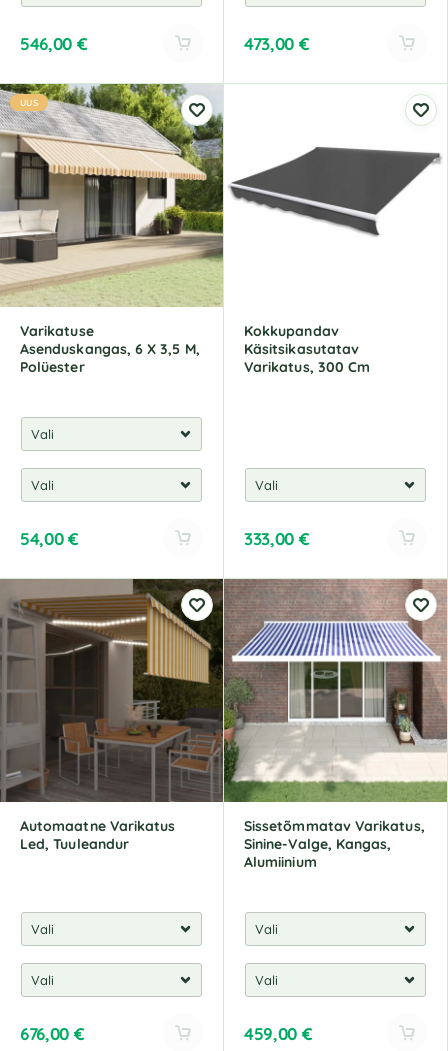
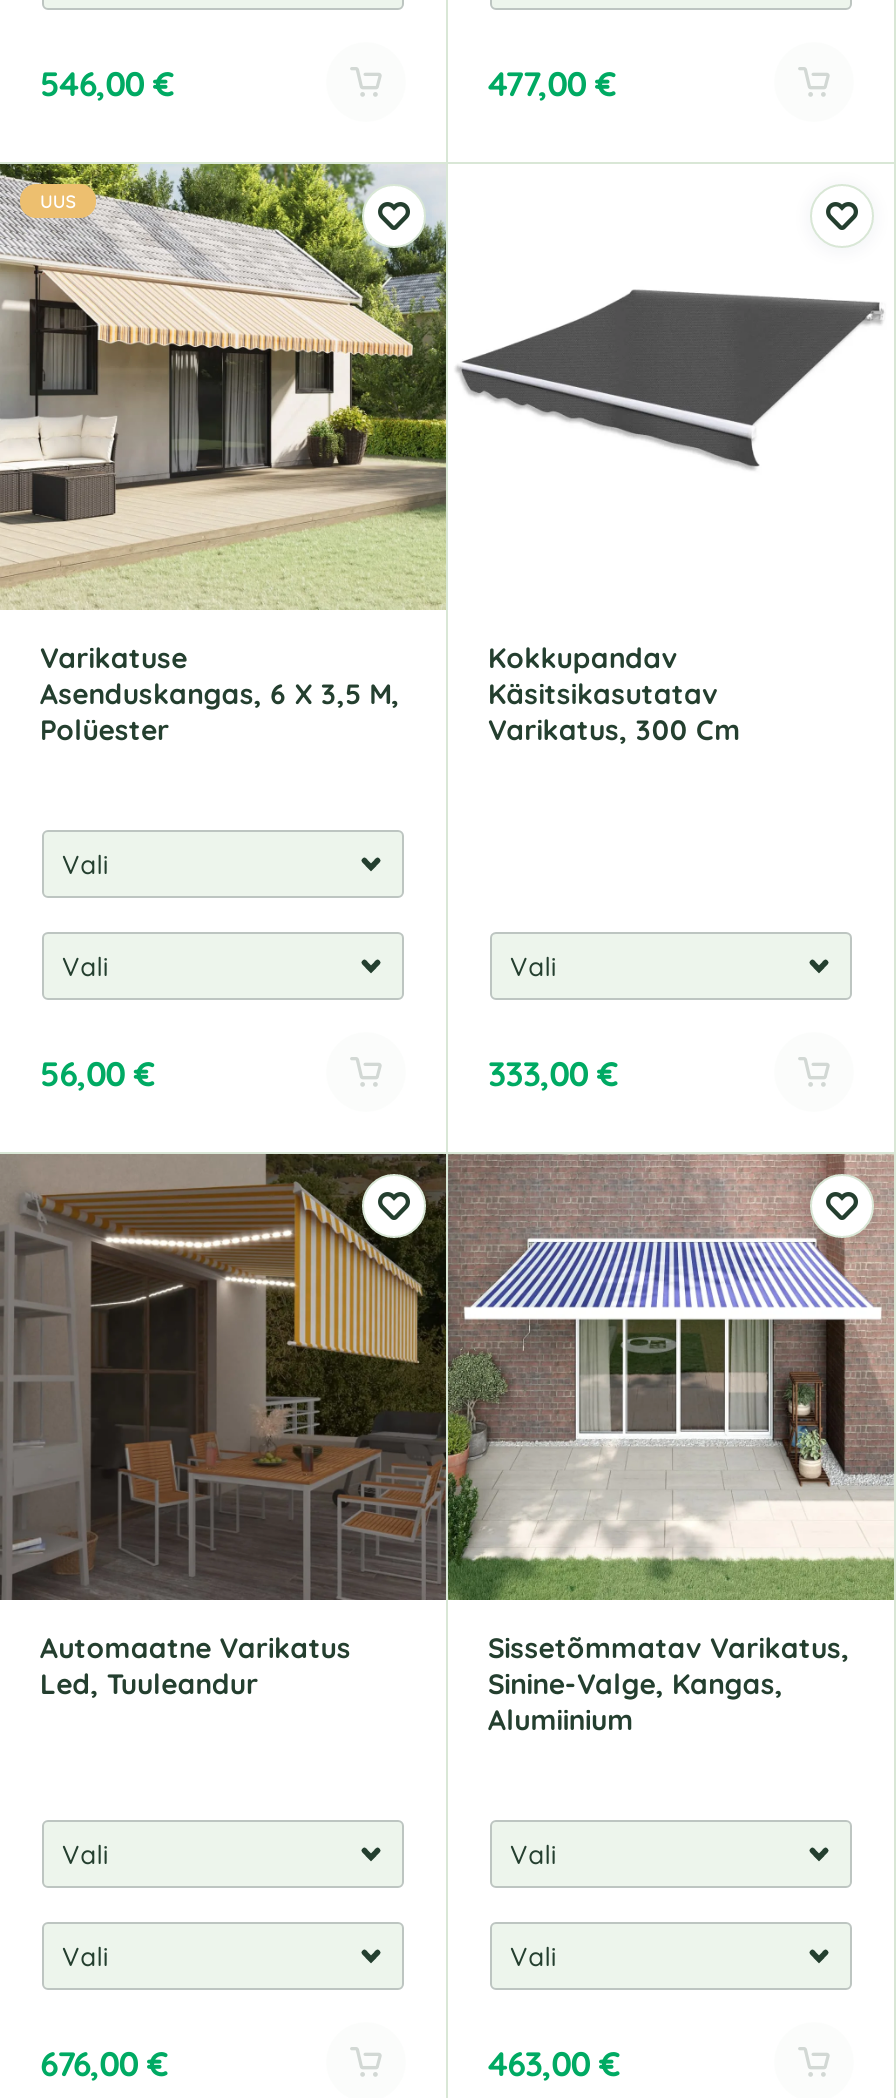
[244,32,309,53] 473,00 € -> [488,61,617,103] 477,00 €
[20,527,79,548] 54,00 € -> [40,1051,155,1093] 56,00 €
[244,1022,312,1043] 459,00 € -> [488,2041,621,2083] 463,00 €

